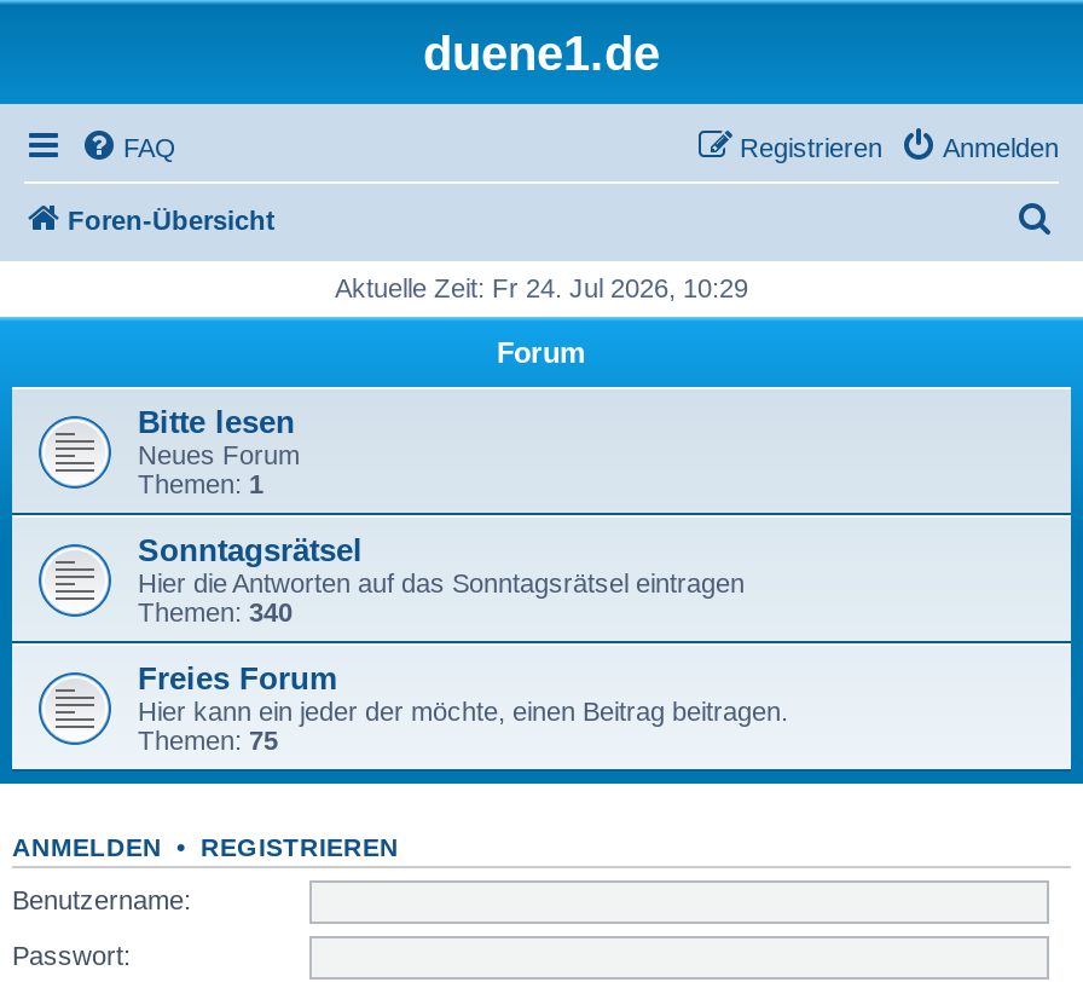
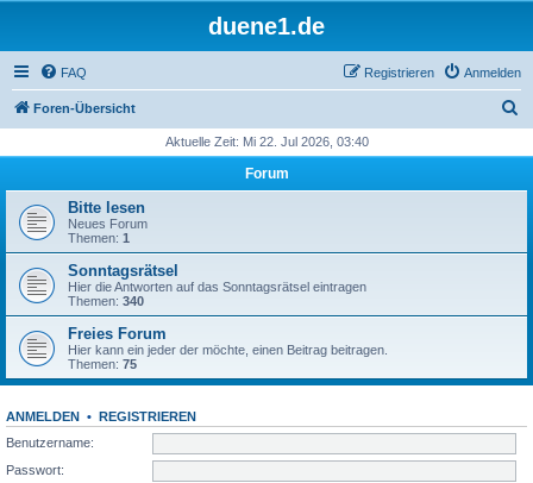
[335,273,748,302] Aktuelle Zeit: Fr 24. Jul 2026, 10:29 -> [165,134,368,149] Aktuelle Zeit: Mi 22. Jul 2026, 03:40

